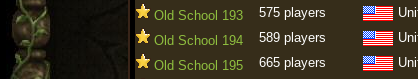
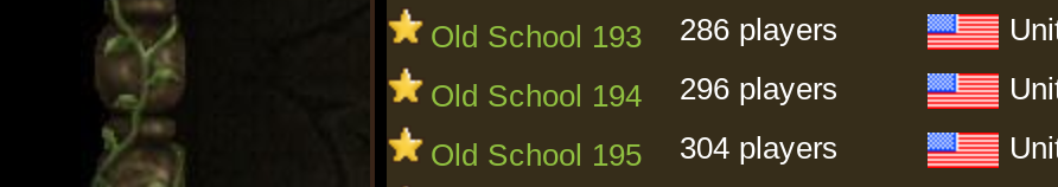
[153,5,325,23] Old School 193 575 players -> [431,12,839,54] Old School 193 286 players
[153,30,325,48] Old School 194 589 players -> [431,71,839,114] Old School 194 296 players
[153,55,325,73] Old School 195 665 players -> [431,130,839,173] Old School 195 304 players

